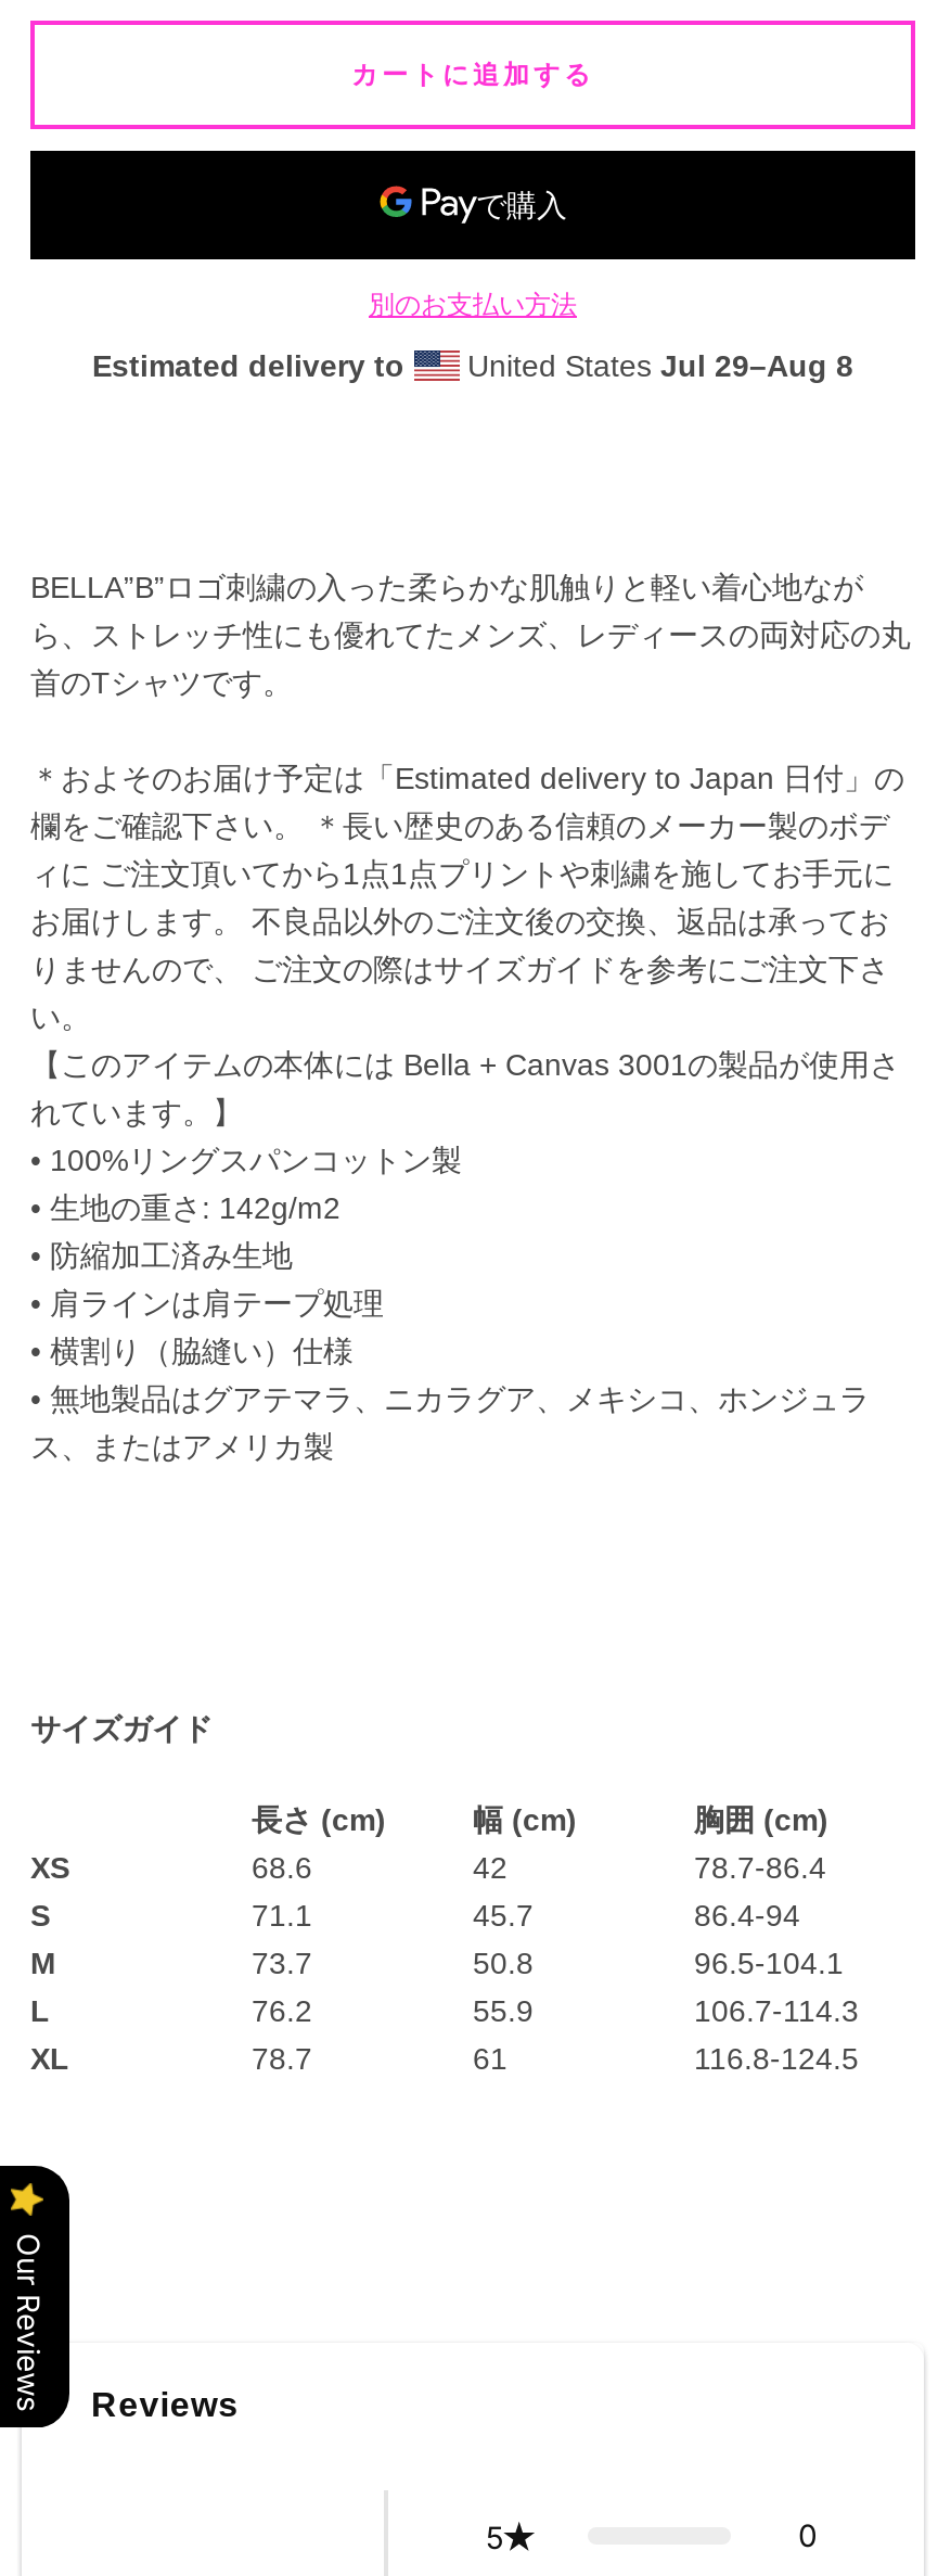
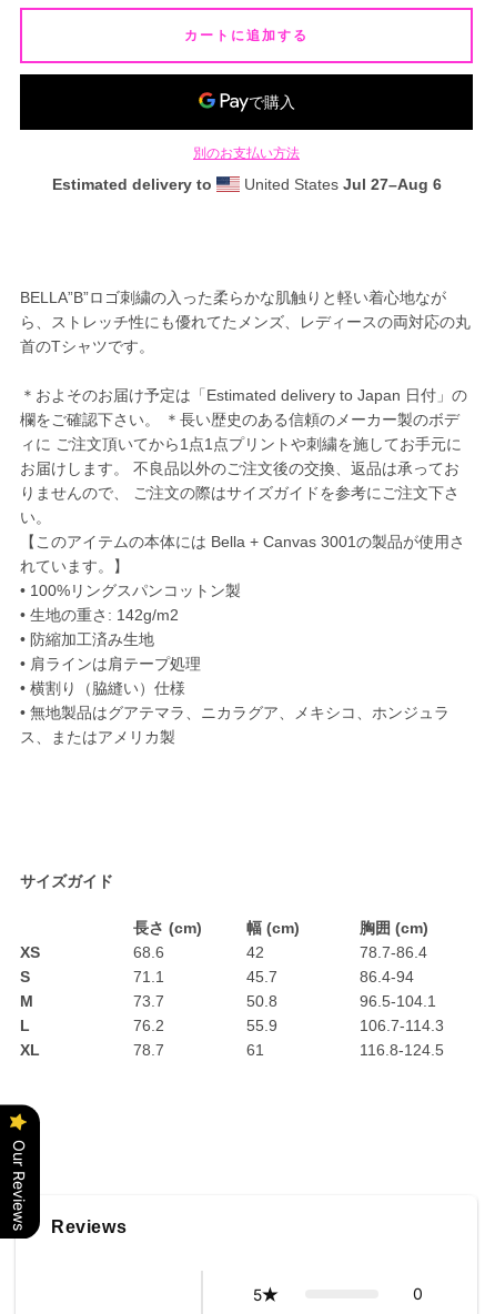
[459,348,853,383] United States Jul 29–Aug 8 -> [239,175,441,193] United States Jul 27–Aug 6

